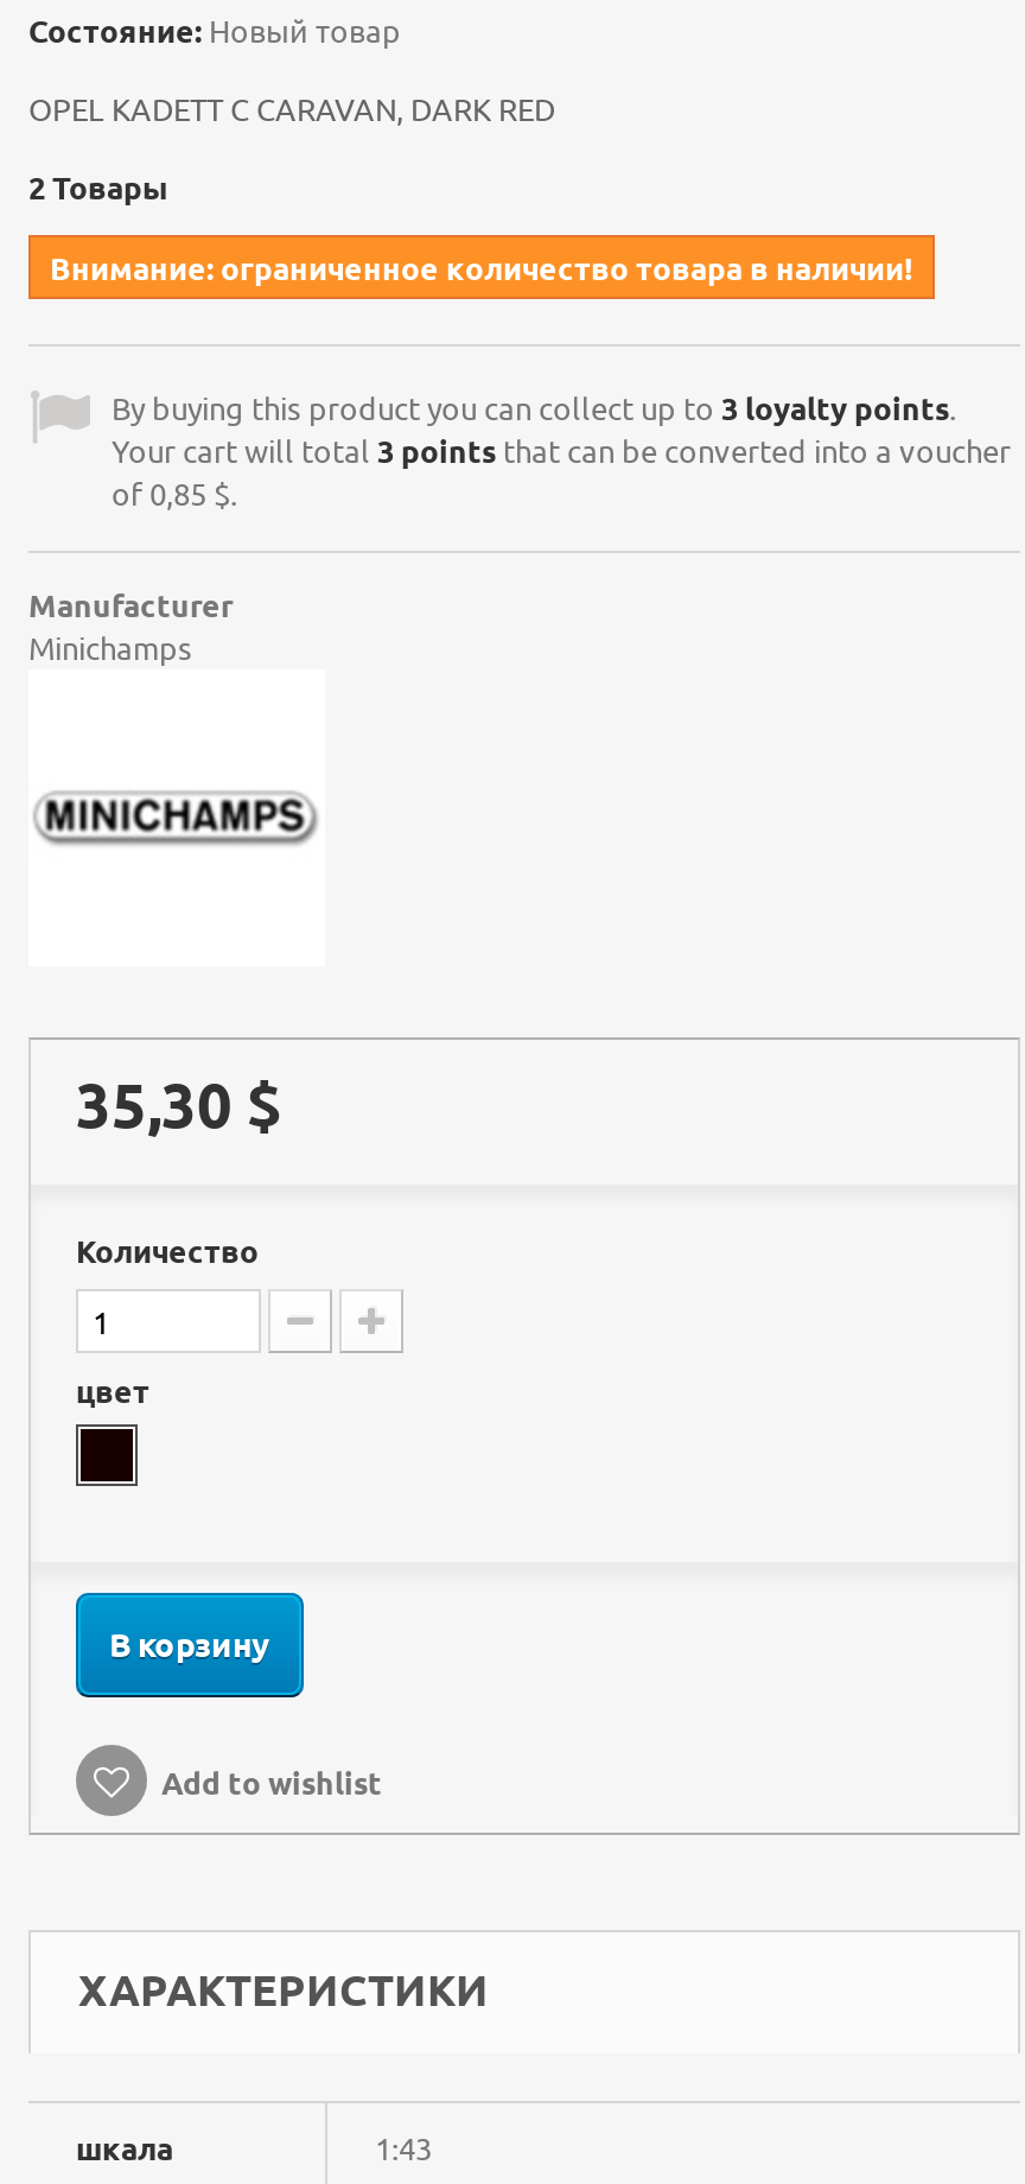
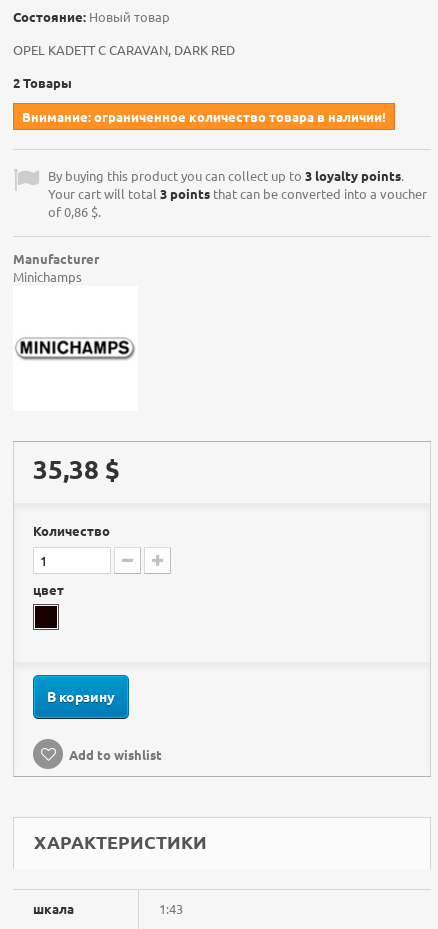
[112,472,237,513] of 0,85 $. -> [48,203,101,220] of 0,86 $.
[76,1064,282,1142] 35,30 $ -> [33,452,120,485] 35,38 $

